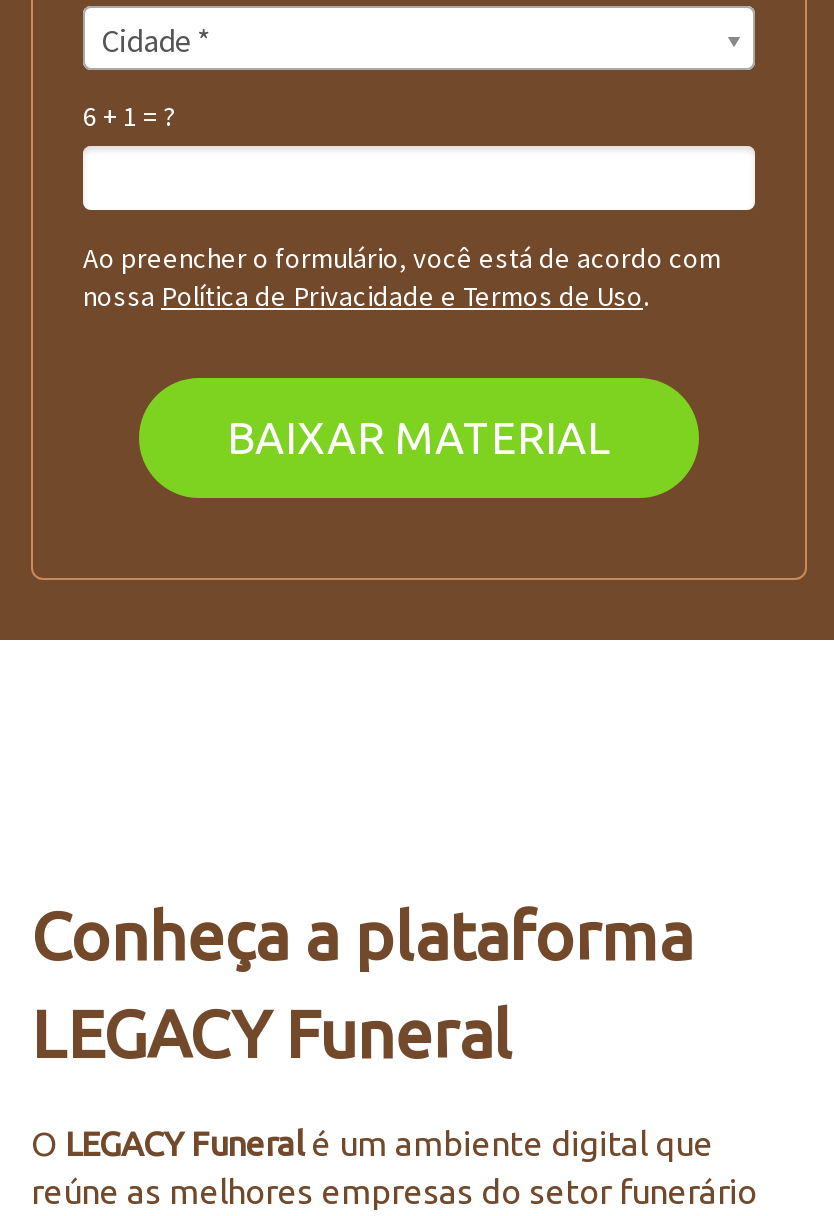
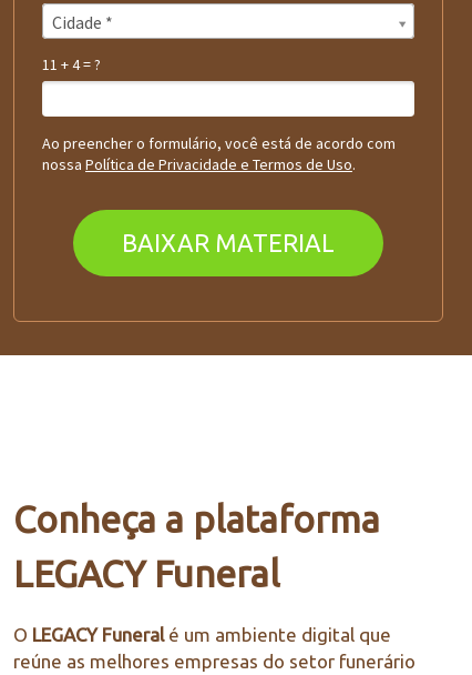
[83,99,175,135] 6 + 1 = ? -> [42,55,101,75] 11 + 4 = ?

